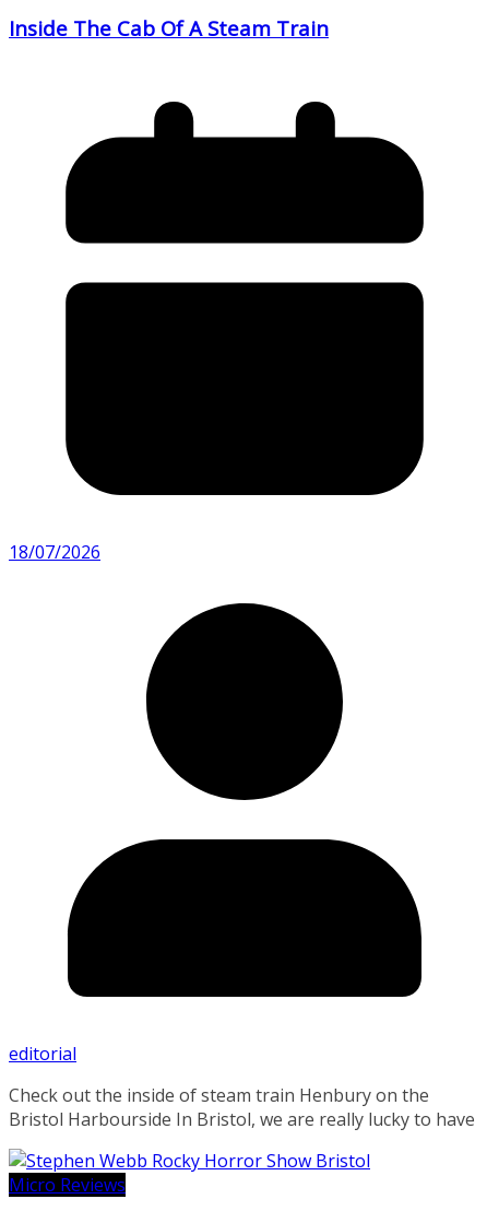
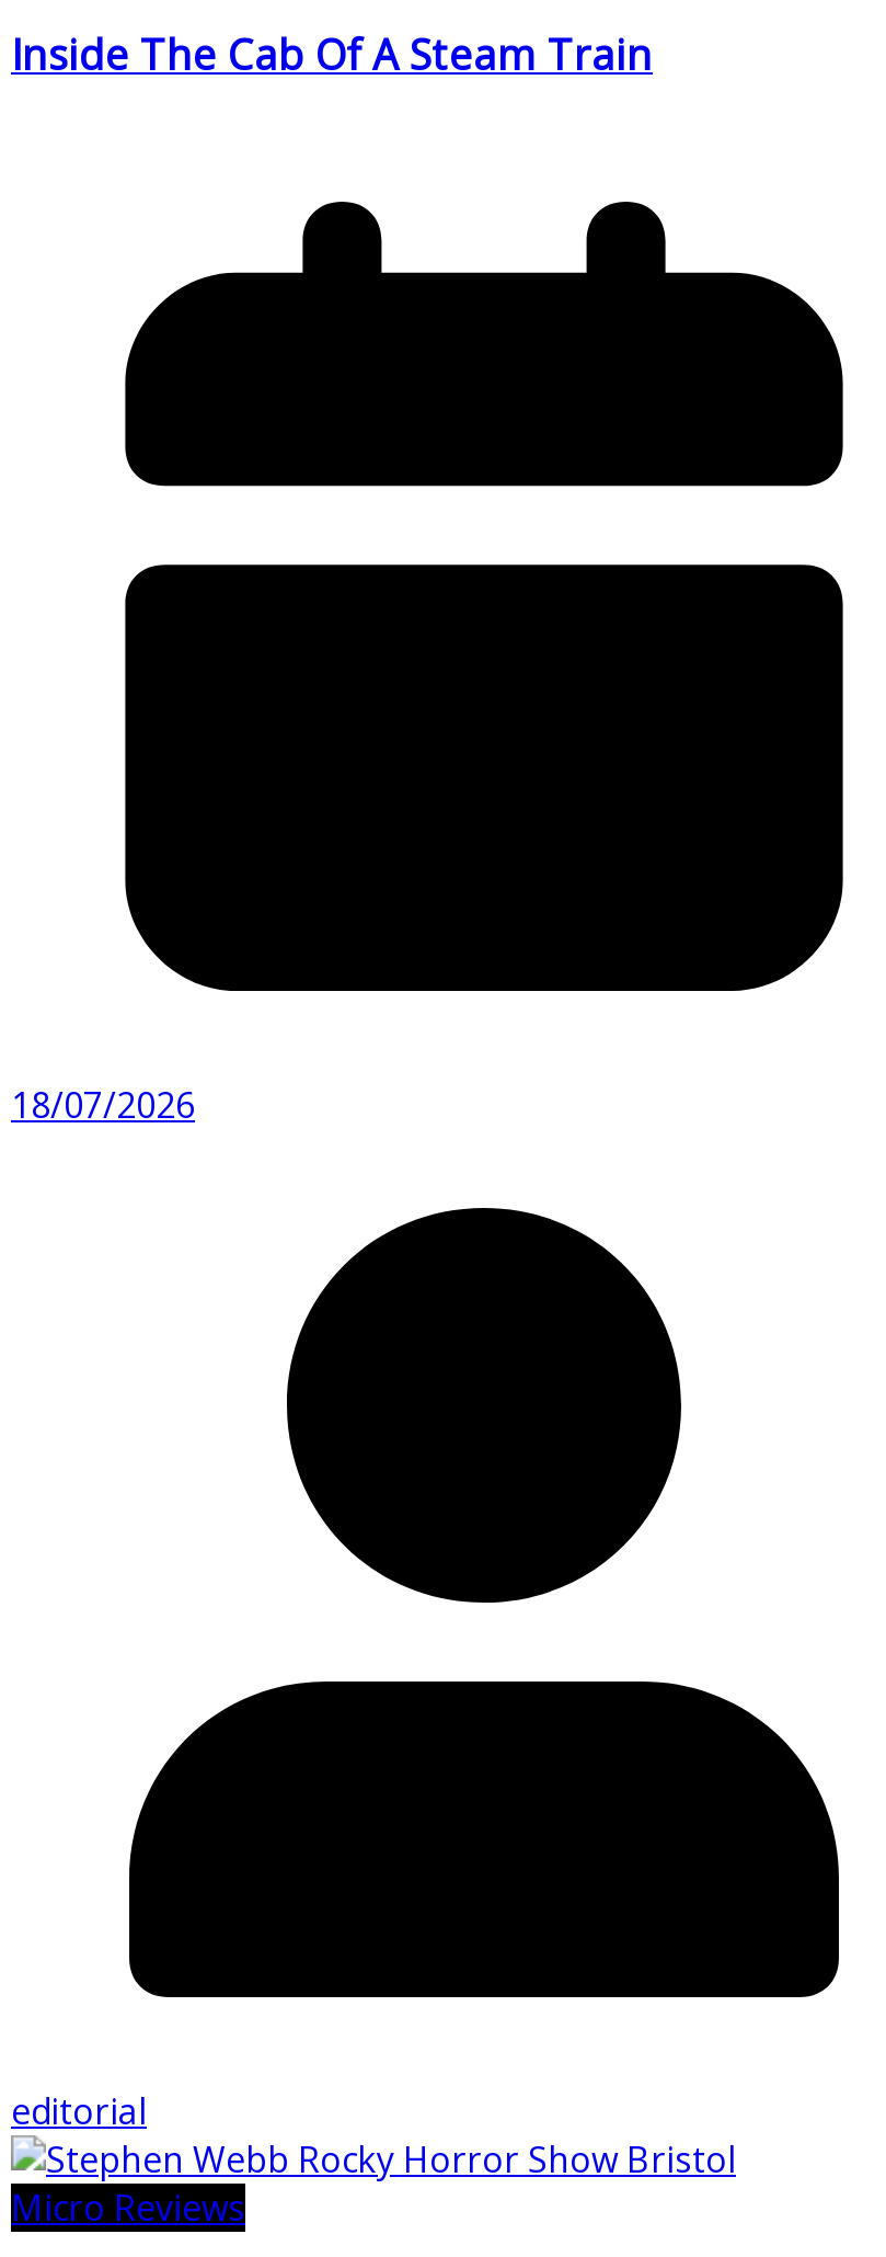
[9,1083,475,1131] Check out the inside of steam train Henbury on the | Bristol Harbourside In Bristol, we are really lucky to have -> none

